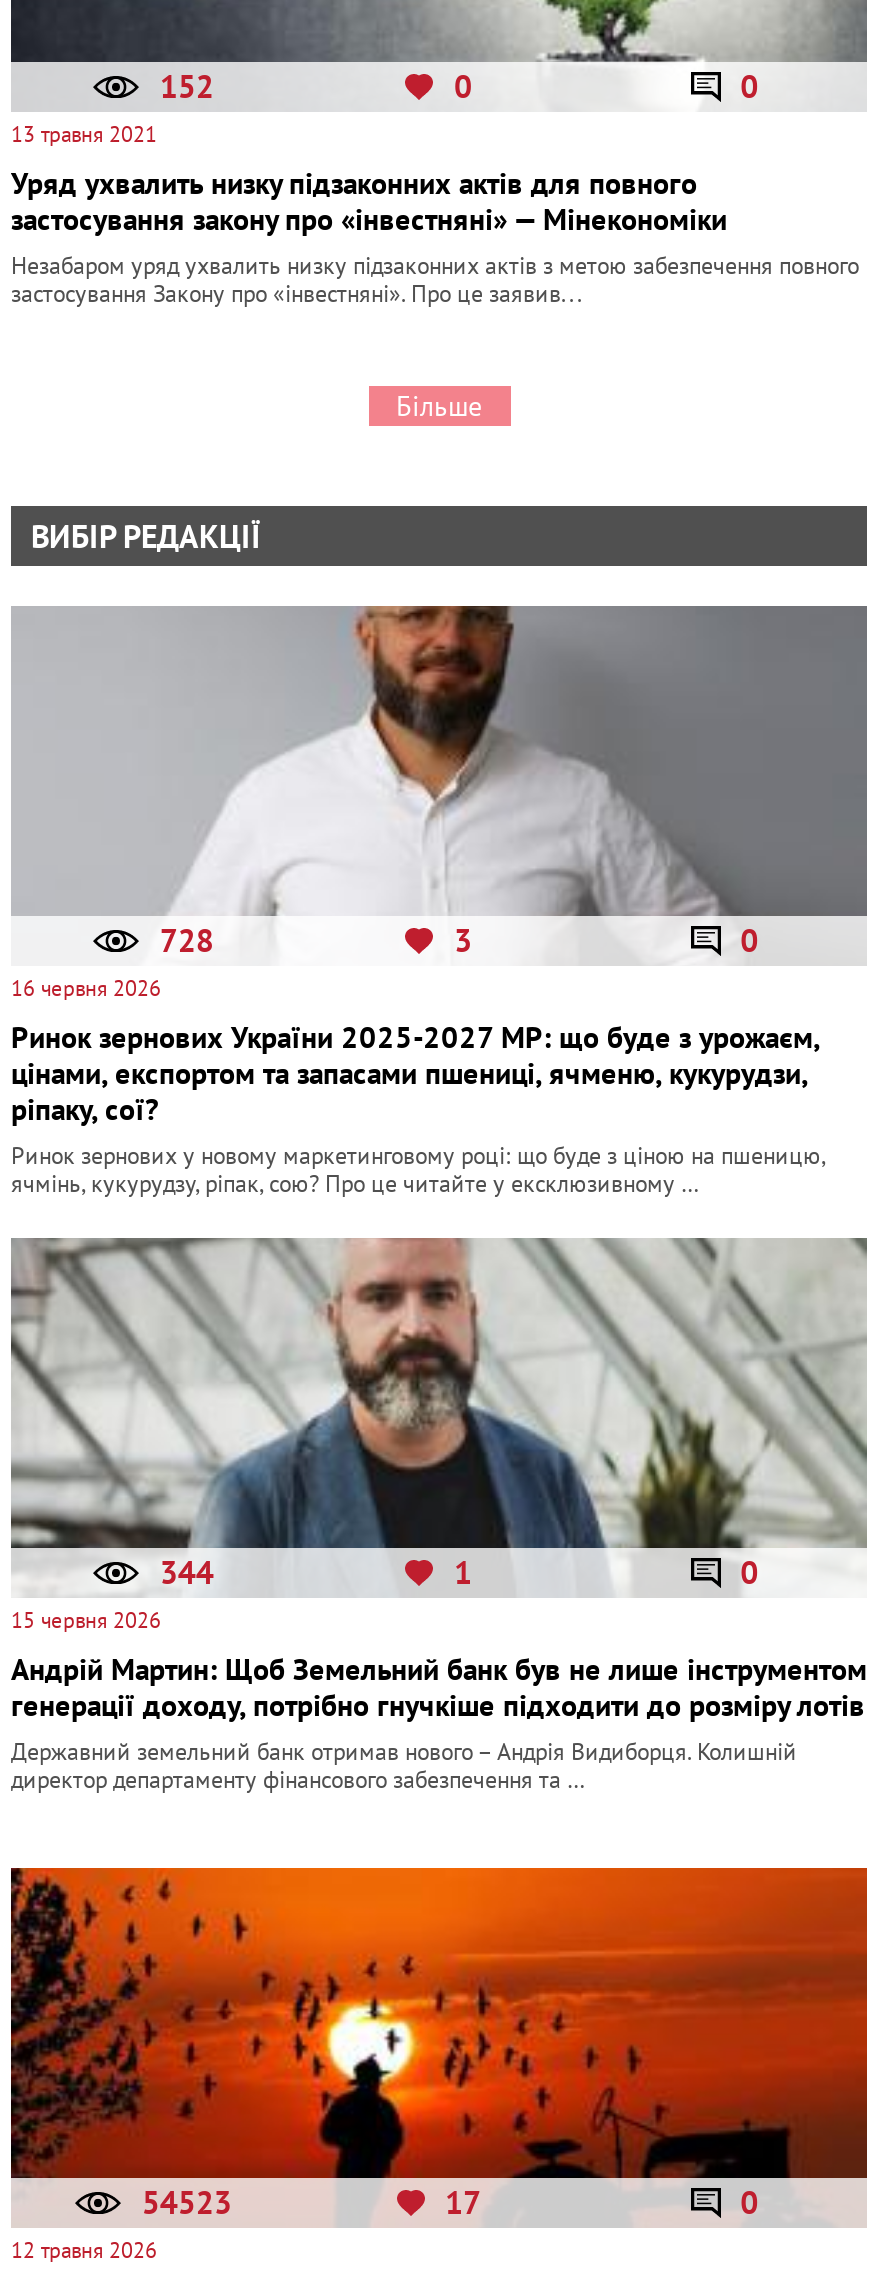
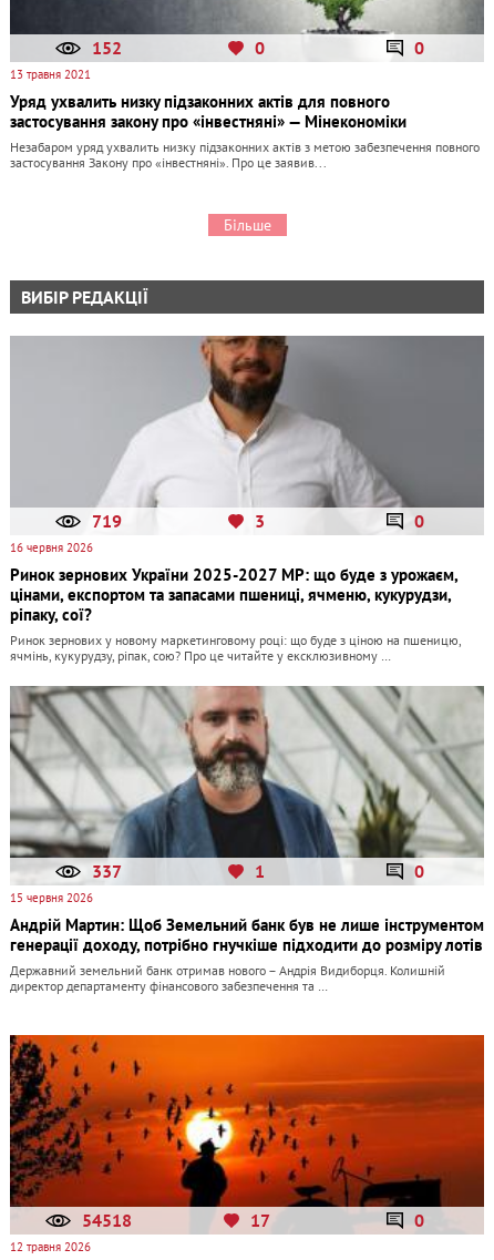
[160,921,214,961] 728 -> [92,510,122,532] 719
[160,1553,214,1593] 344 -> [92,860,122,882] 337
[142,2183,232,2223] 54523 -> [82,1209,132,1232] 54518

